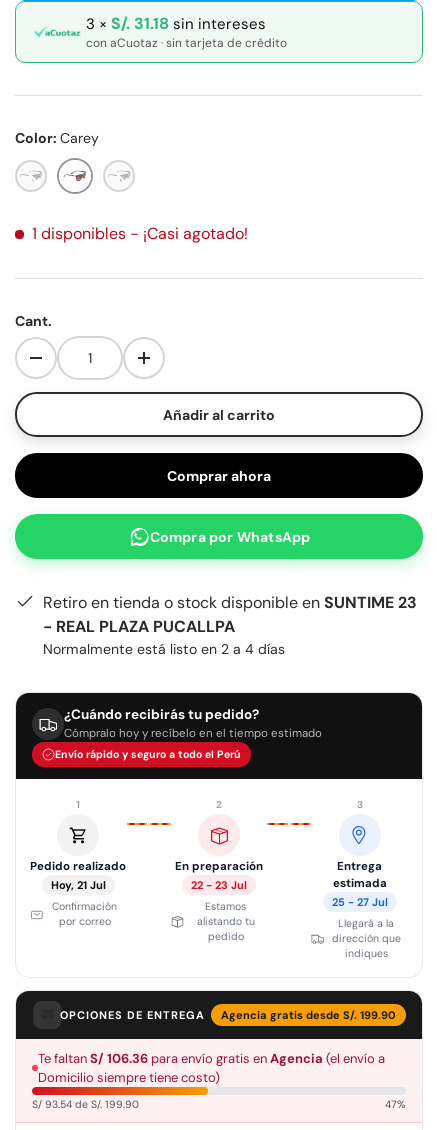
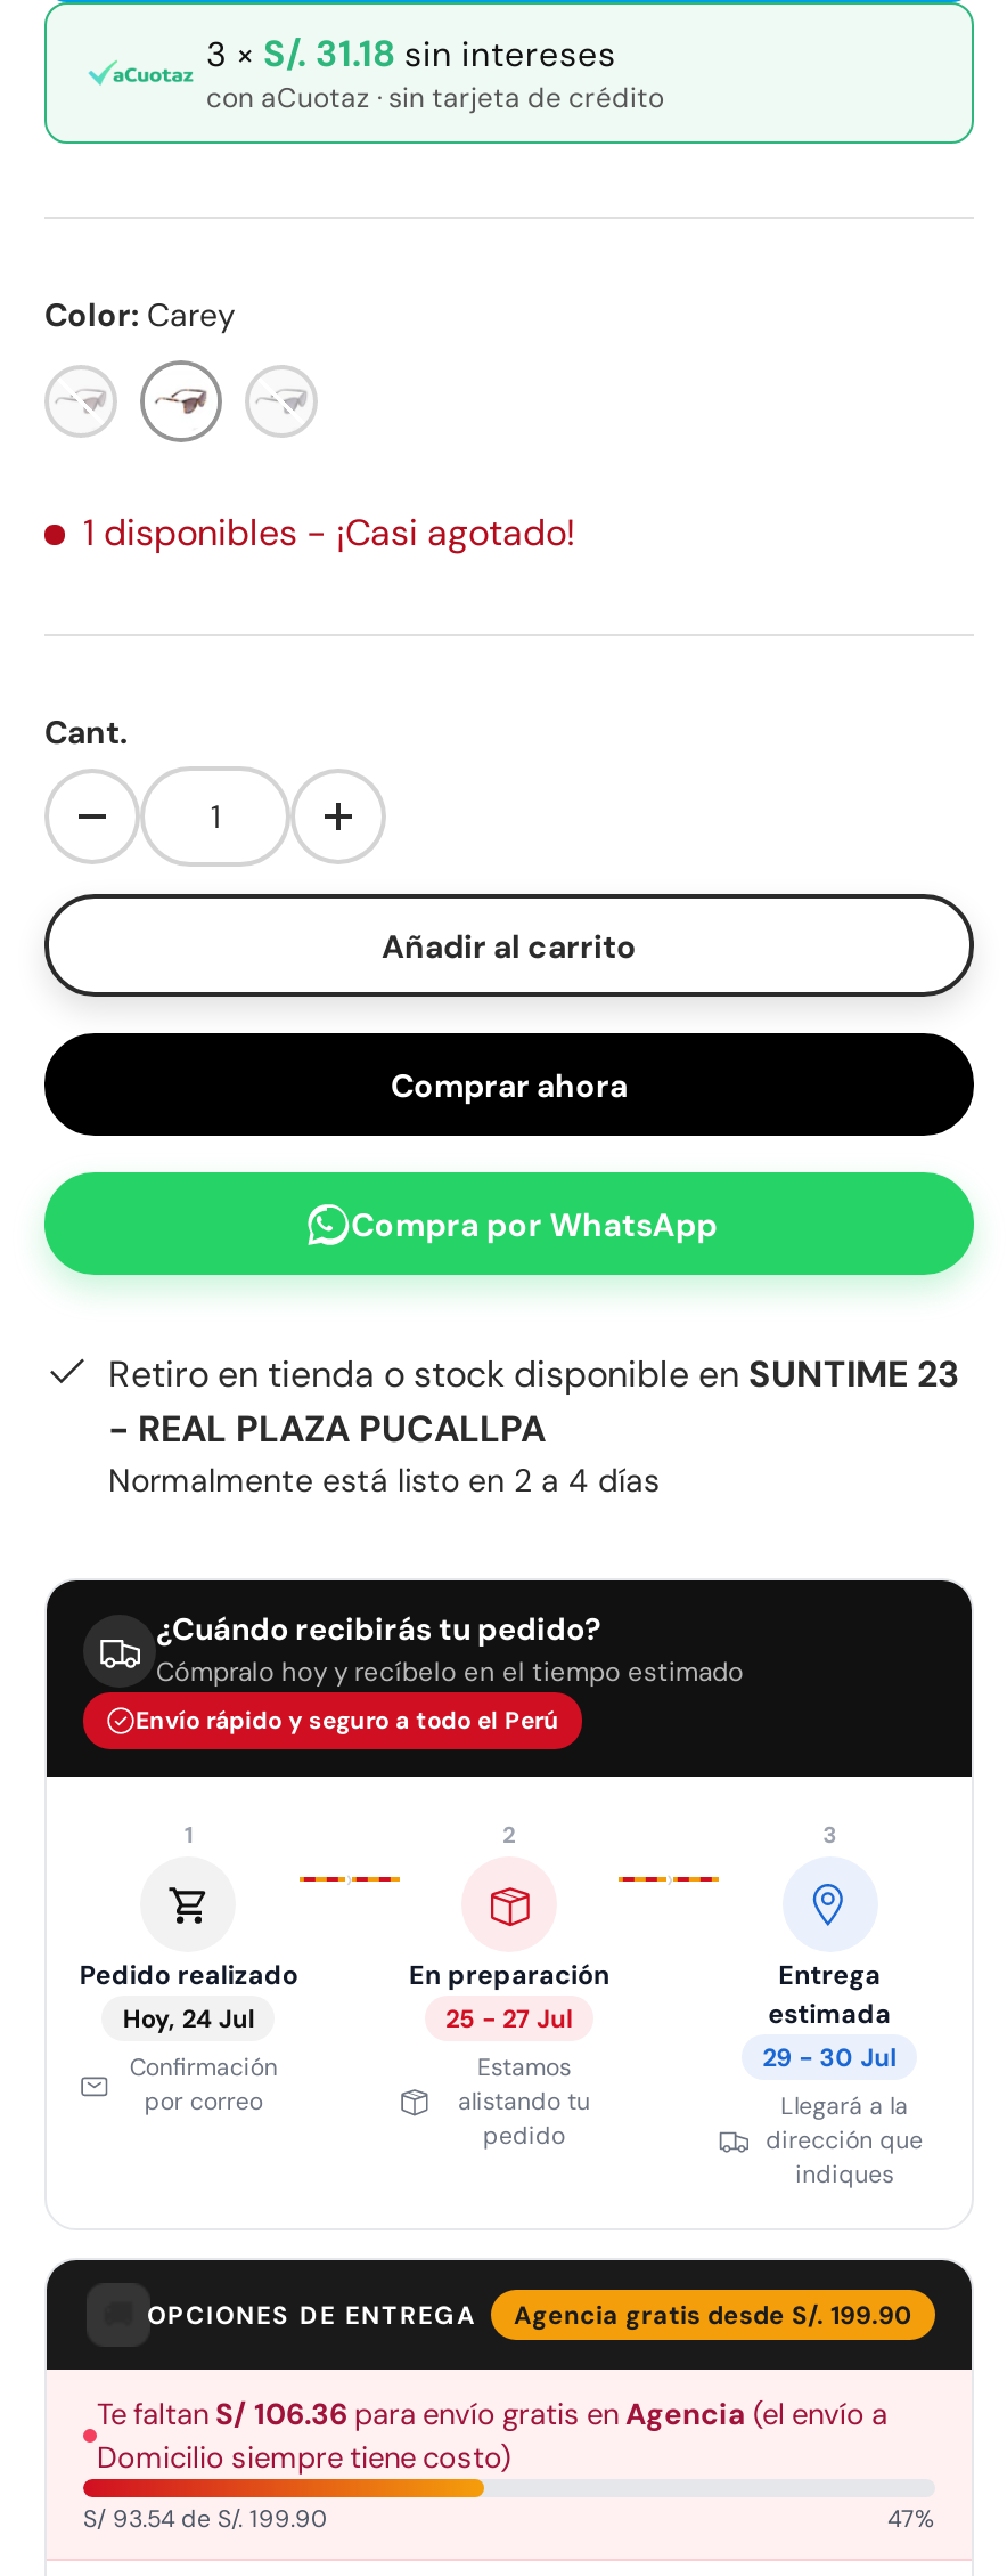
[51,878,106,892] Hoy, 21 Jul -> [123,2003,255,2035] Hoy, 24 Jul
[191,878,247,892] 22 - 23 Jul -> [445,2003,573,2035] 25 - 27 Jul
[332,895,388,909] 25 - 27 Jul -> [763,2042,897,2074] 29 - 30 Jul

